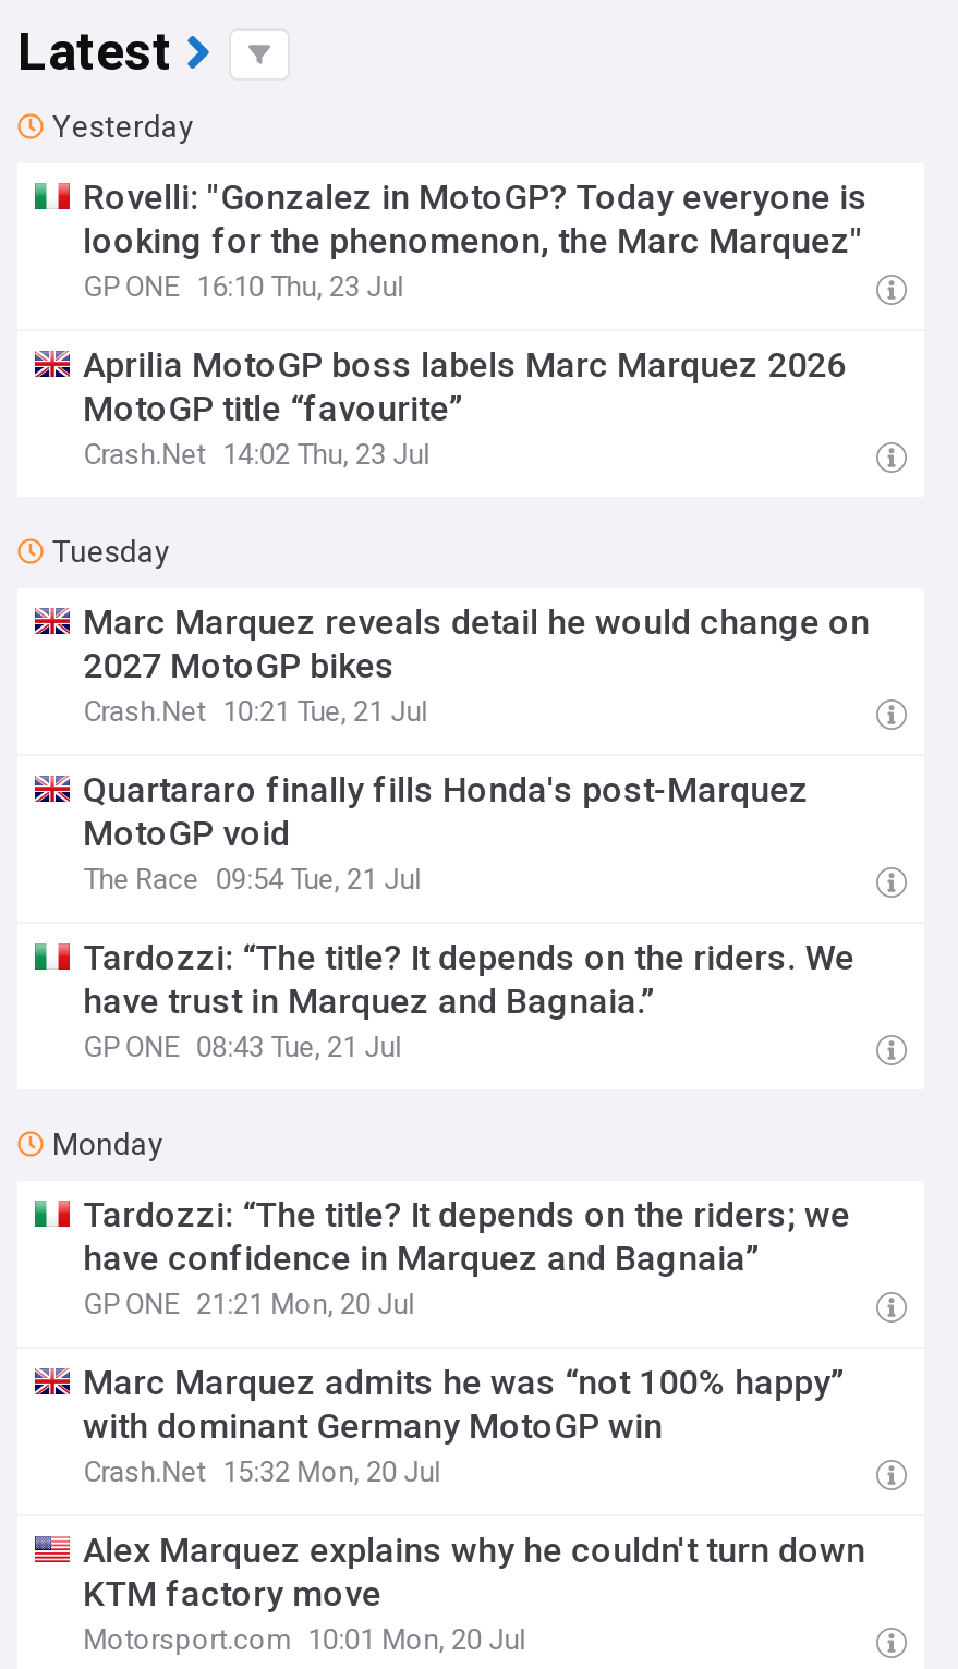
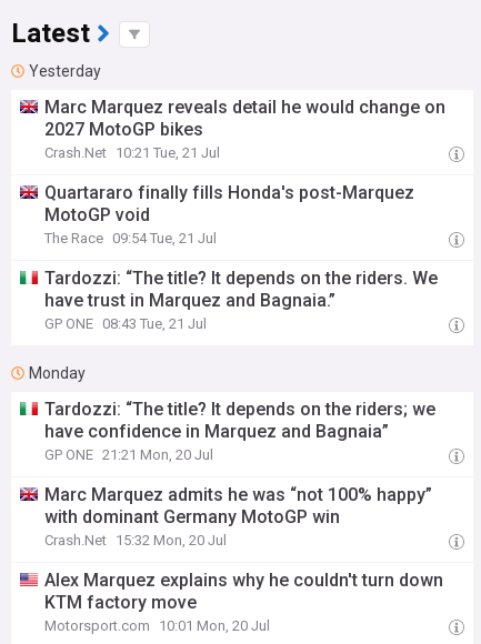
[52,176,868,569] Rovelli: "Gonzalez in MotoGP? Today everyone is | looking for the phenomenon, the Marc Marquez" | GP ONE 16:10 Thu, 23 Jul | Aprilia MotoGP boss labels Marc Marquez 2026 | MotoGP title “favourite” | Crash.Net 14:02 Thu, 23 Jul | Tuesday -> none

